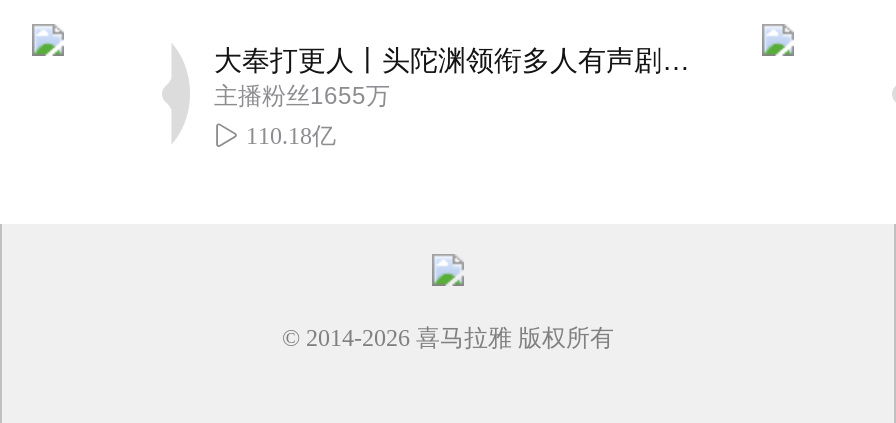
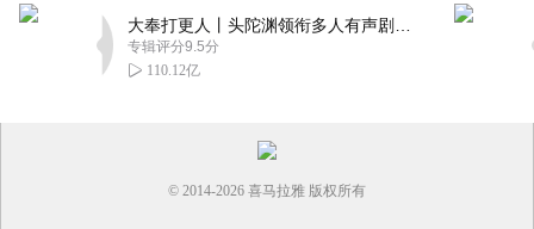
[214,82,390,150] 主播粉丝1655万 | 110.18亿 -> [128,38,219,79] 专辑评分9.5分 | 110.12亿

